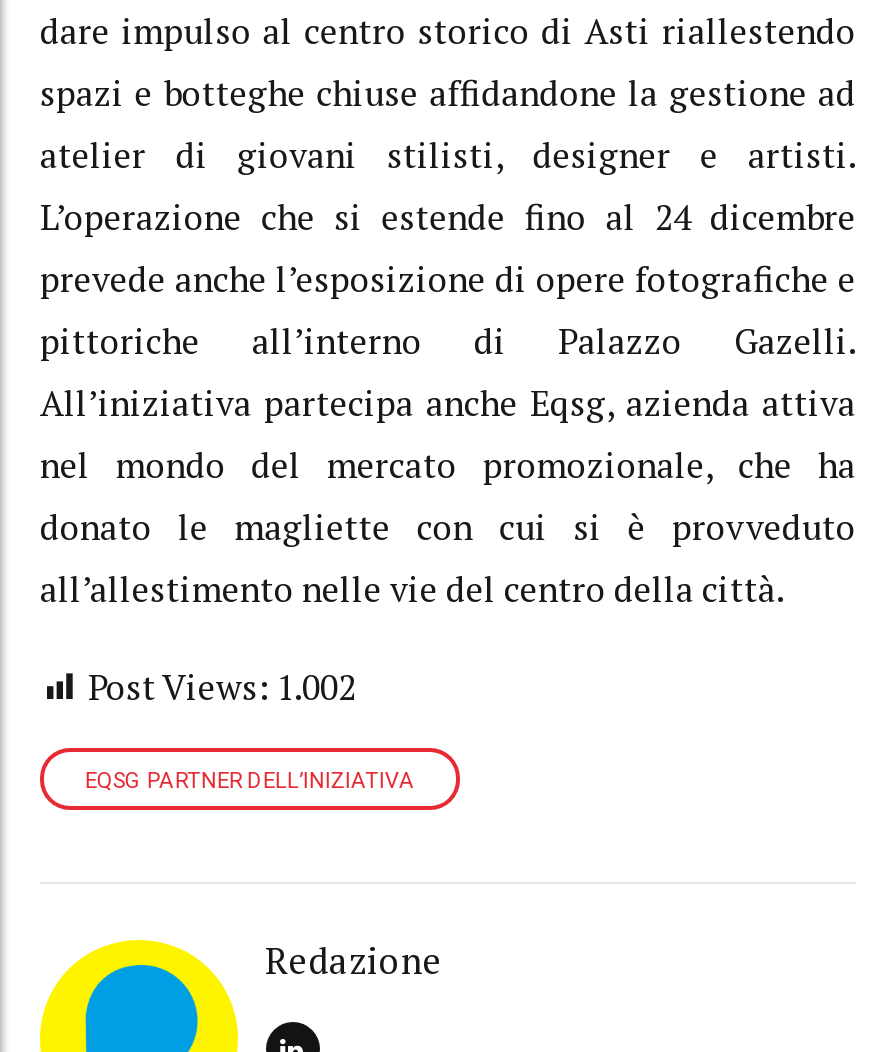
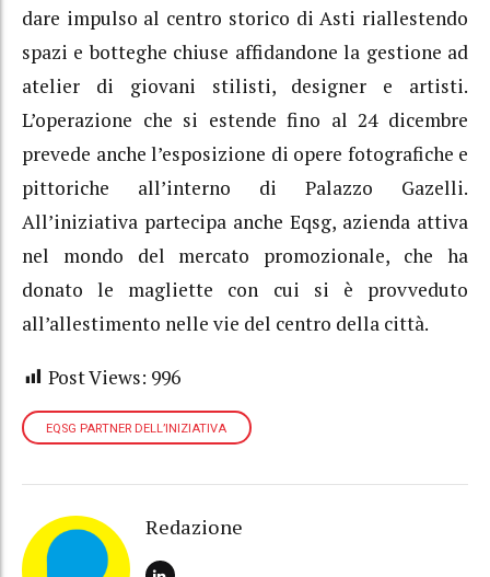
[88,664,356,710] Post Views: 1.002 -> [48,364,180,390] Post Views: 996

